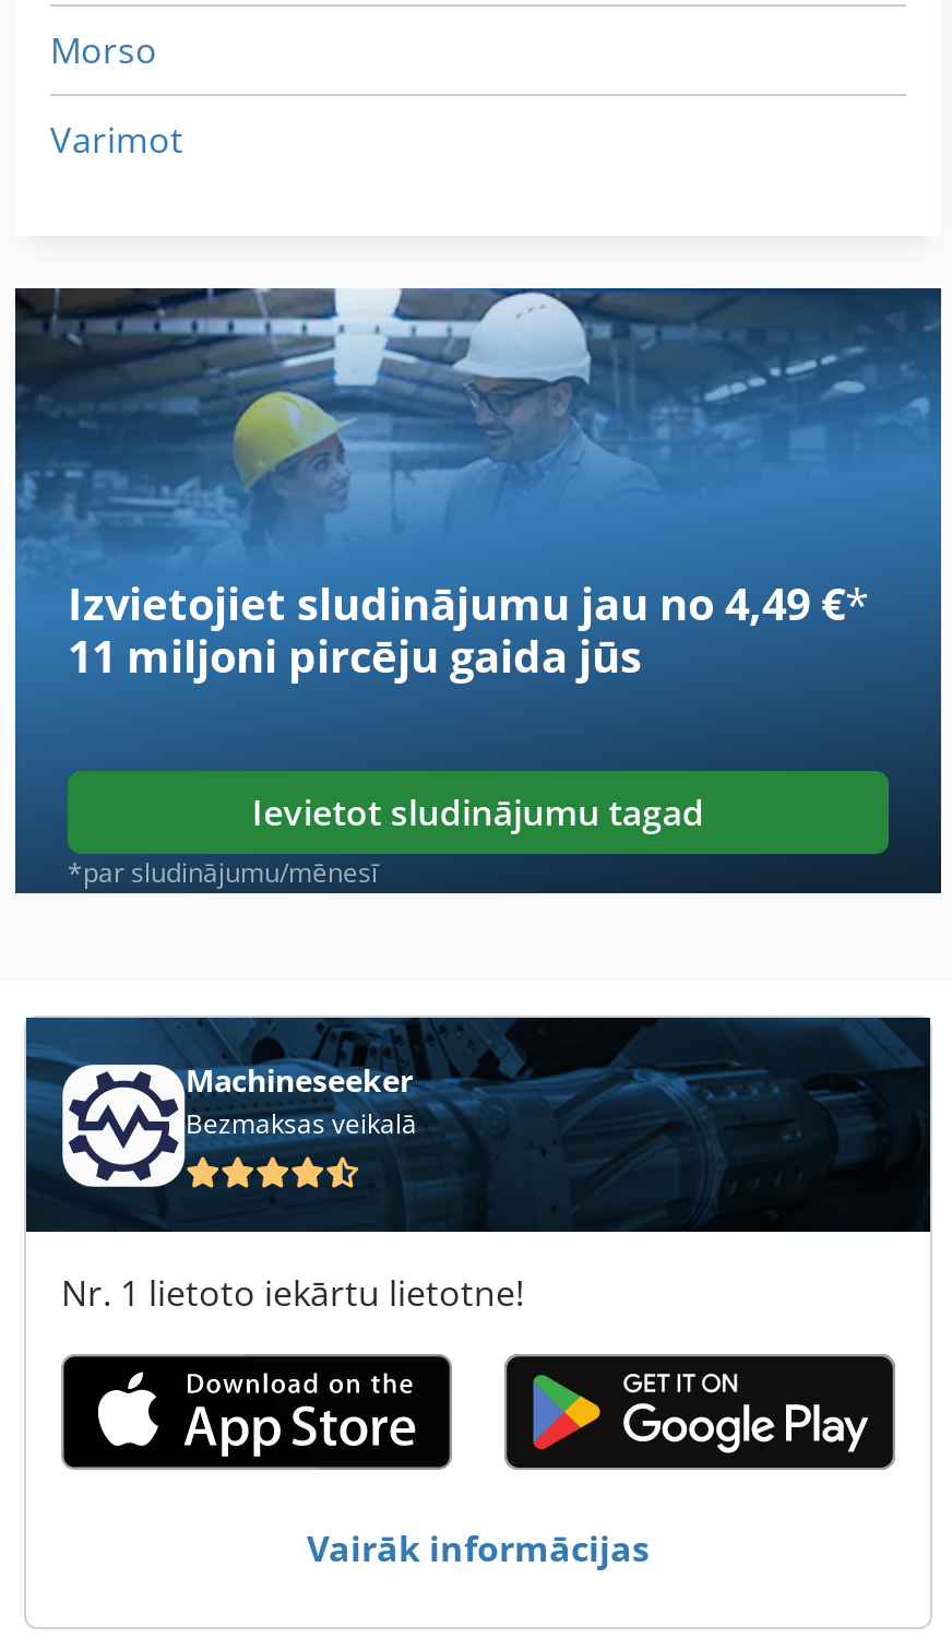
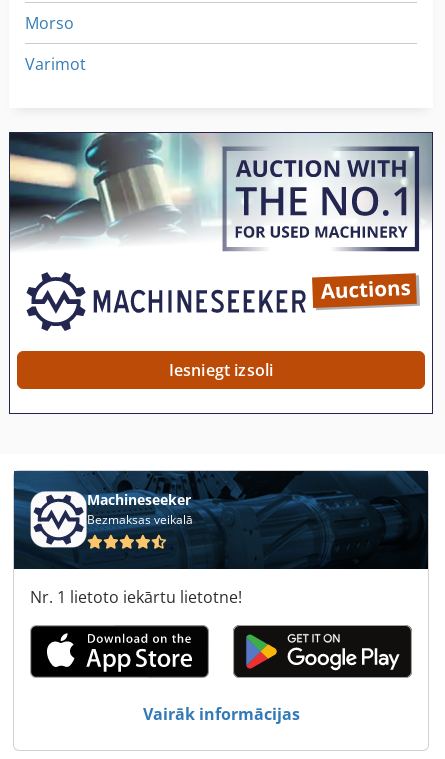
[15,288,941,893] [image] | Izvietojiet sludinājumu jau no 4,49 €* | 11 miljoni pircēju gaida jūs | Ievietot sludinājumu tagad | *par sludinājumu/mēnesī -> [9,131,433,413] [image] | Iesniegt izsoli

